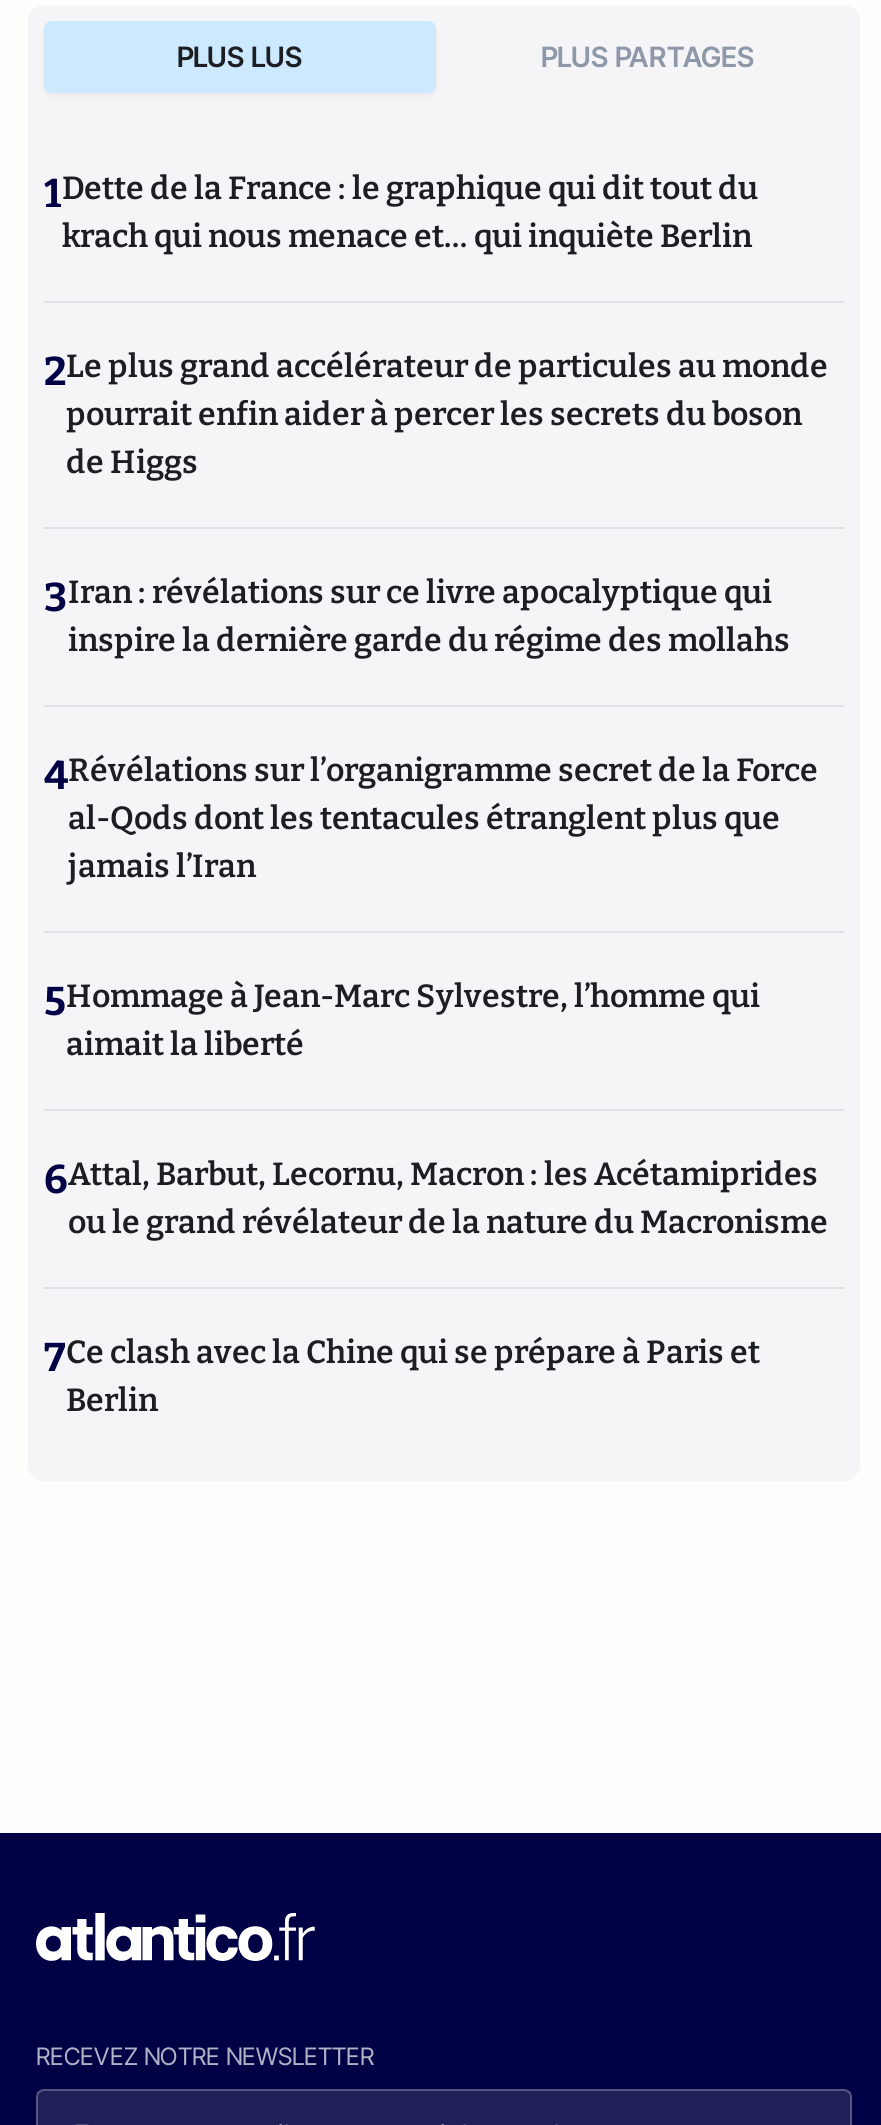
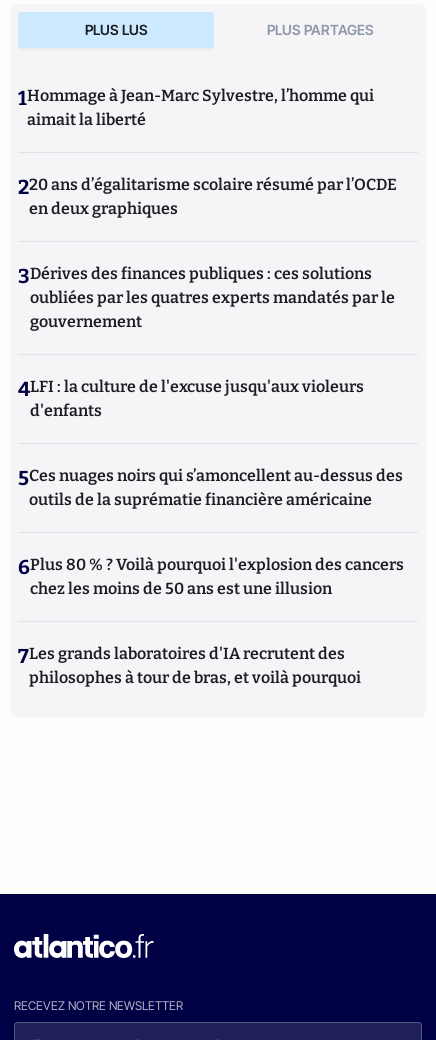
[44,169,828,1025] 1Dette de la France : le graphique qui dit tout du | krach qui nous menace et… qui inquiète Berlin | 2Le plus grand accélérateur de particules au monde | pourrait enfin aider à percer les secrets du boson | de Higgs | 3Iran : révélations sur ce livre apocalyptique qui | inspire la dernière garde du régime des mollahs | 4Révélations sur l’organigramme secret de la Force | al-Qods dont les tentacules étranglent plus que | jamais l’Iran | 5Hommage à Jean-Marc Sylvestre, l’homme qui -> [18,86,374,110] 1Hommage à Jean-Marc Sylvestre, l’homme qui
moved [66,1025,304,1063] -> [27,110,146,129]: aimait la liberté
[44,1155,828,1419] 6Attal, Barbut, Lecornu, Macron : les Acétamiprides | ou le grand révélateur de la nature du Macronisme | 7Ce clash avec la Chine qui se prépare à Paris et | Berlin -> [18,175,404,687] 220 ans d’égalitarisme scolaire résumé par l’OCDE | en deux graphiques | 3Dérives des finances publiques : ces solutions | oubliées par les quatres experts mandatés par le | gouvernement | 4LFI : la culture de l'excuse jusqu'aux violeurs | d'enfants | 5Ces nuages noirs qui s’amoncellent au-dessus des | outils de la suprématie financière américaine | 6Plus 80 % ? Voilà pourquoi l'explosion des cancers | chez les moins de 50 ans est une illusion | 7Les grands laboratoires d'IA recrutent des | philosophes à tour de bras, et voilà pourquoi

